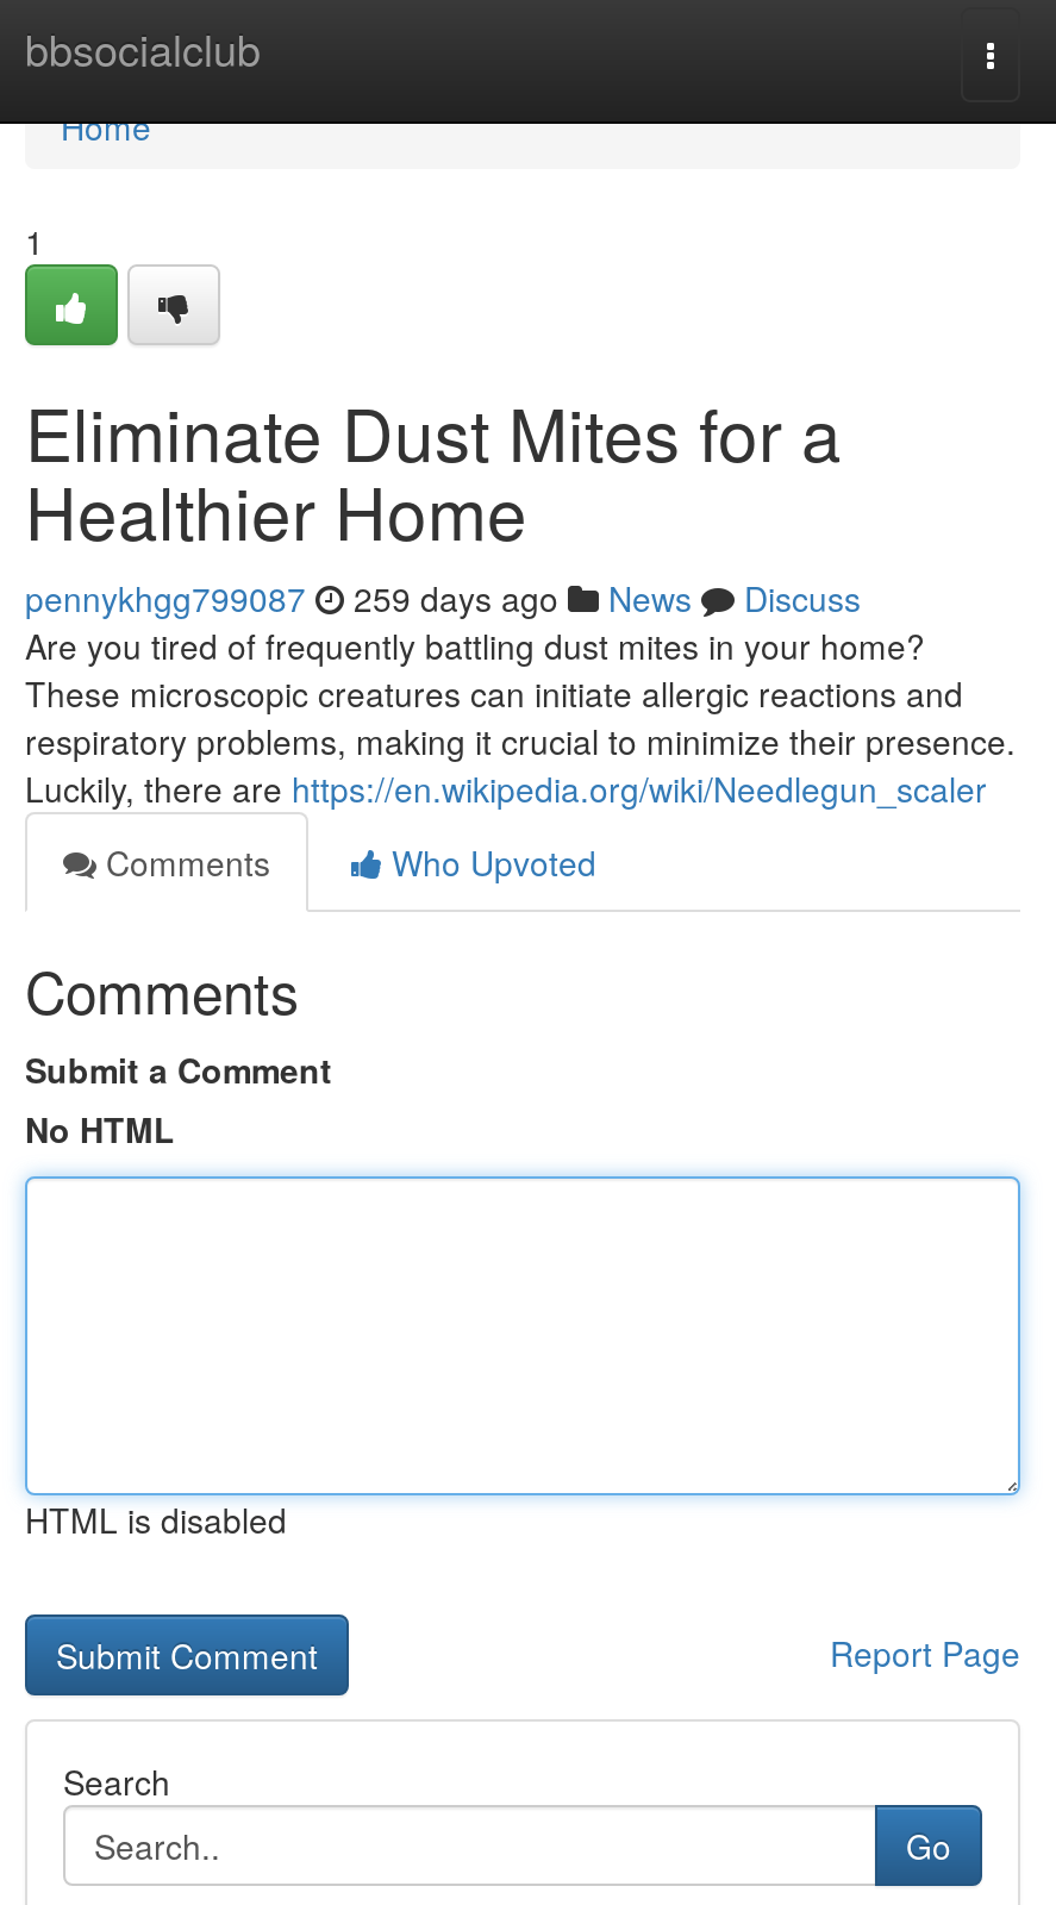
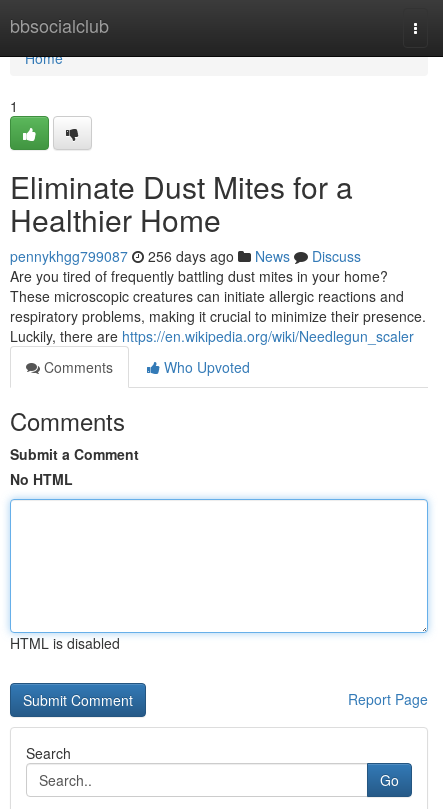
[25,574,861,622] pennykhgg799087 259 days ago News Discuss -> [10,246,361,266] pennykhgg799087 256 days ago News Discuss

